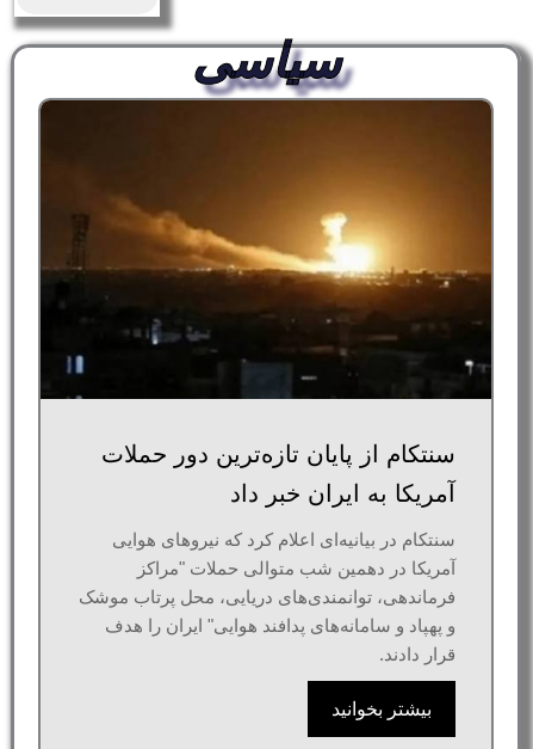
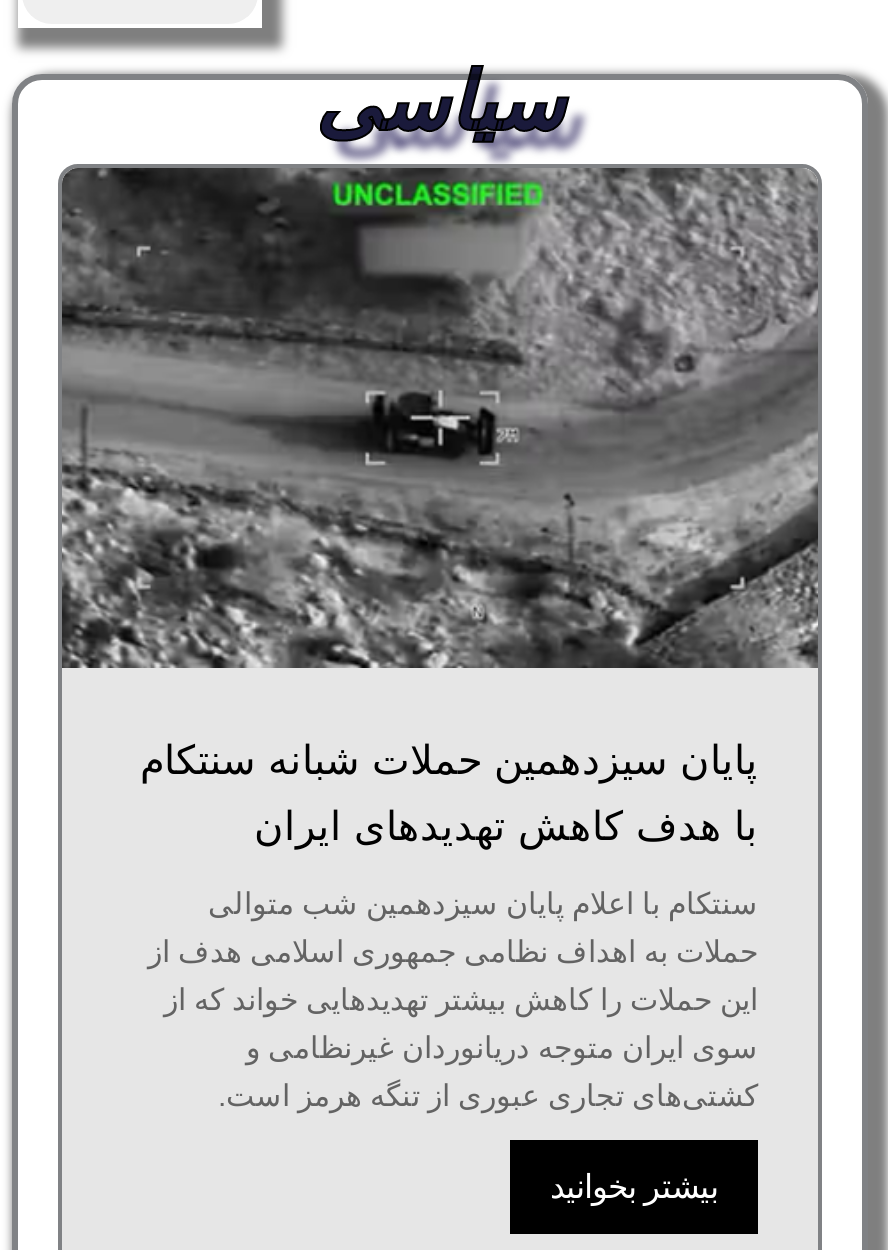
[39,99,492,467] [image] | سنتکام از پایان تازه‌ترین دور حملات -> [60,168,820,782] [image] | پایان سیزدهمین حملات شبانه سنتکام
[230,480,455,506] آمریکا به ایران خبر داد -> [254,804,758,848] با هدف کاهش تهدیدهای ایران
[79,529,455,664] سنتکام در بیانیه‌ای اعلام کرد که نیروهای هوایی | آمریکا در دهمین شب متوالی حملات "مراکز | فرماندهی، توانمندی‌های دریایی، محل پرتاب موشک‌ | و پهپاد و سامانه‌های پدافند هوایی" ایران را هدف | قرار دادند. -> [148,886,758,1112] سنتکام با اعلام پایان سیزدهمین شب متوالی | حملات به اهداف نظامی جمهوری اسلامی هدف از | این حملات را کاهش بیشتر تهدیدهایی خواند که از | سوی ایران متوجه دریانوردان غیرنظامی و | کشتی‌های تجاری عبوری از تنگه هرمز است.

